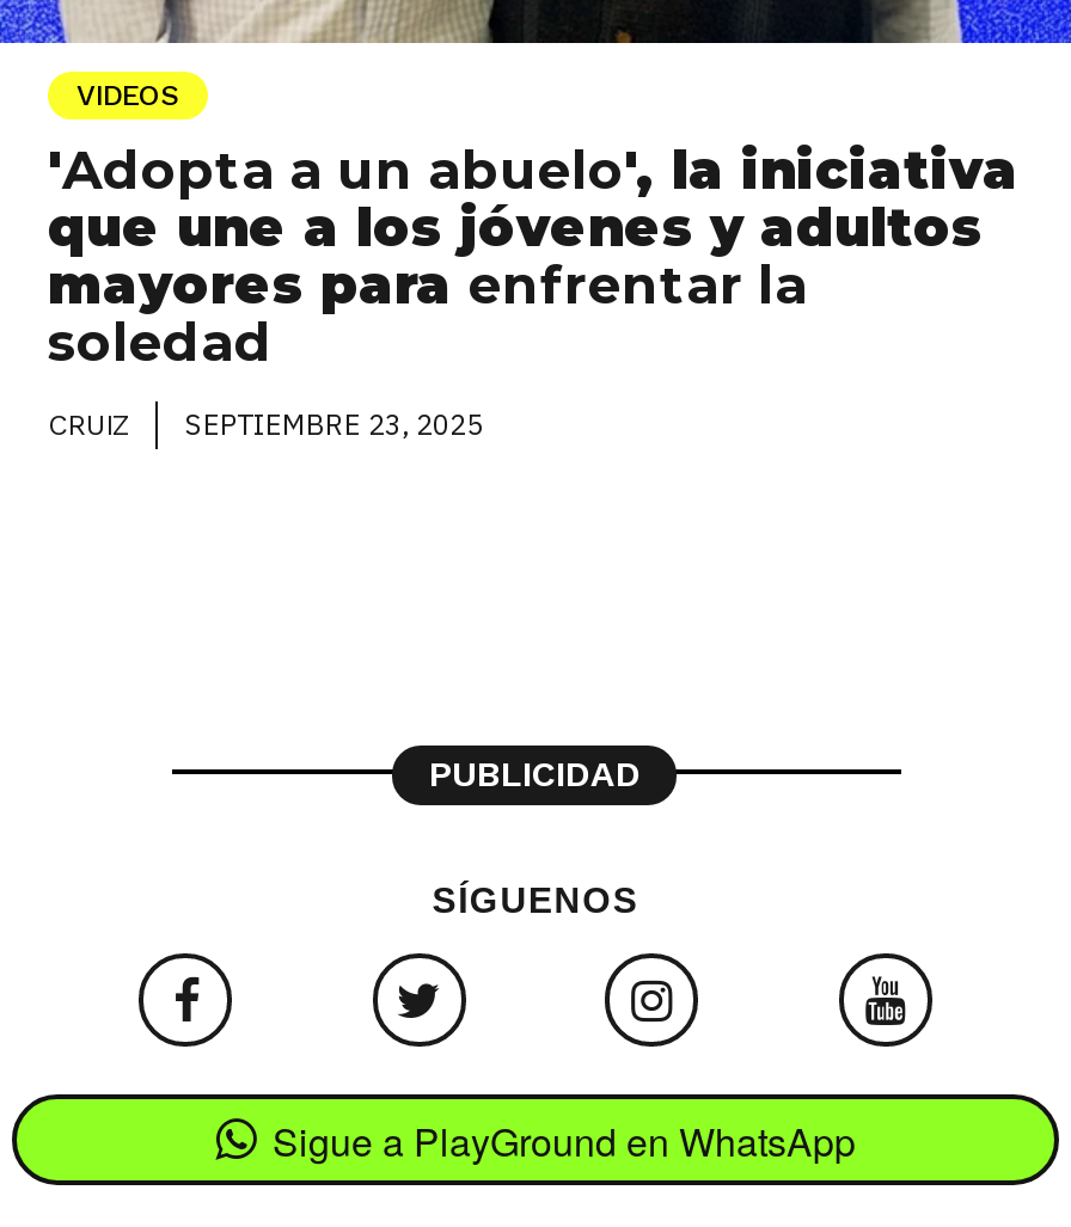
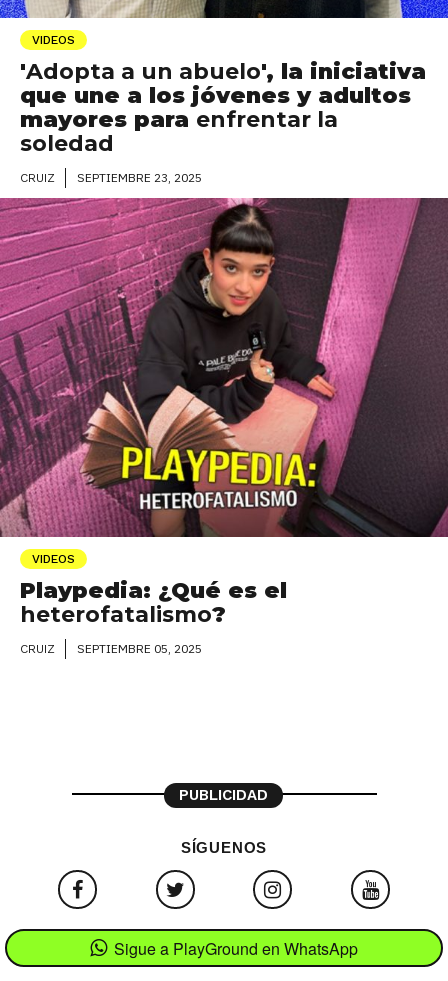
none -> [3,197,445,656] [image] | VIDEOS | Playpedia: ¿Qué es el | heterofatalismo? | CRUIZ | SEPTIEMBRE 05, 2025

